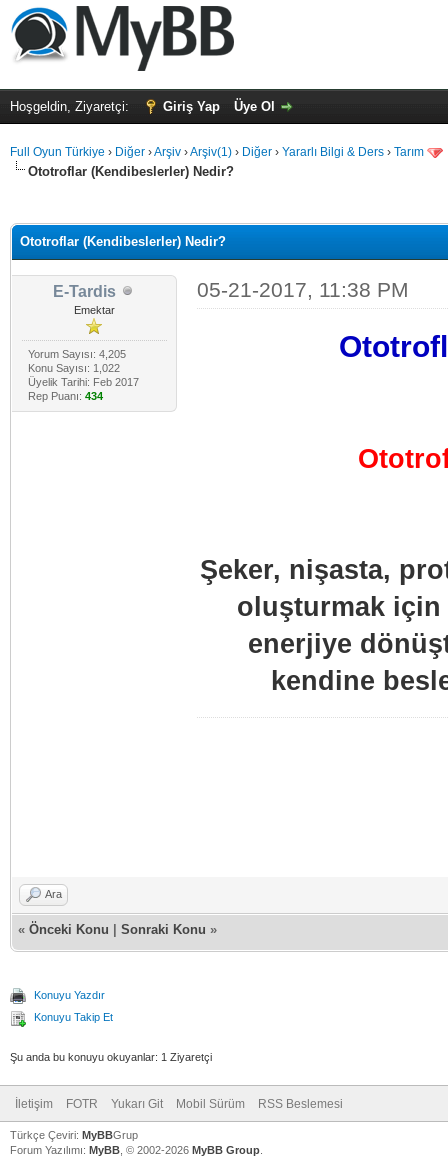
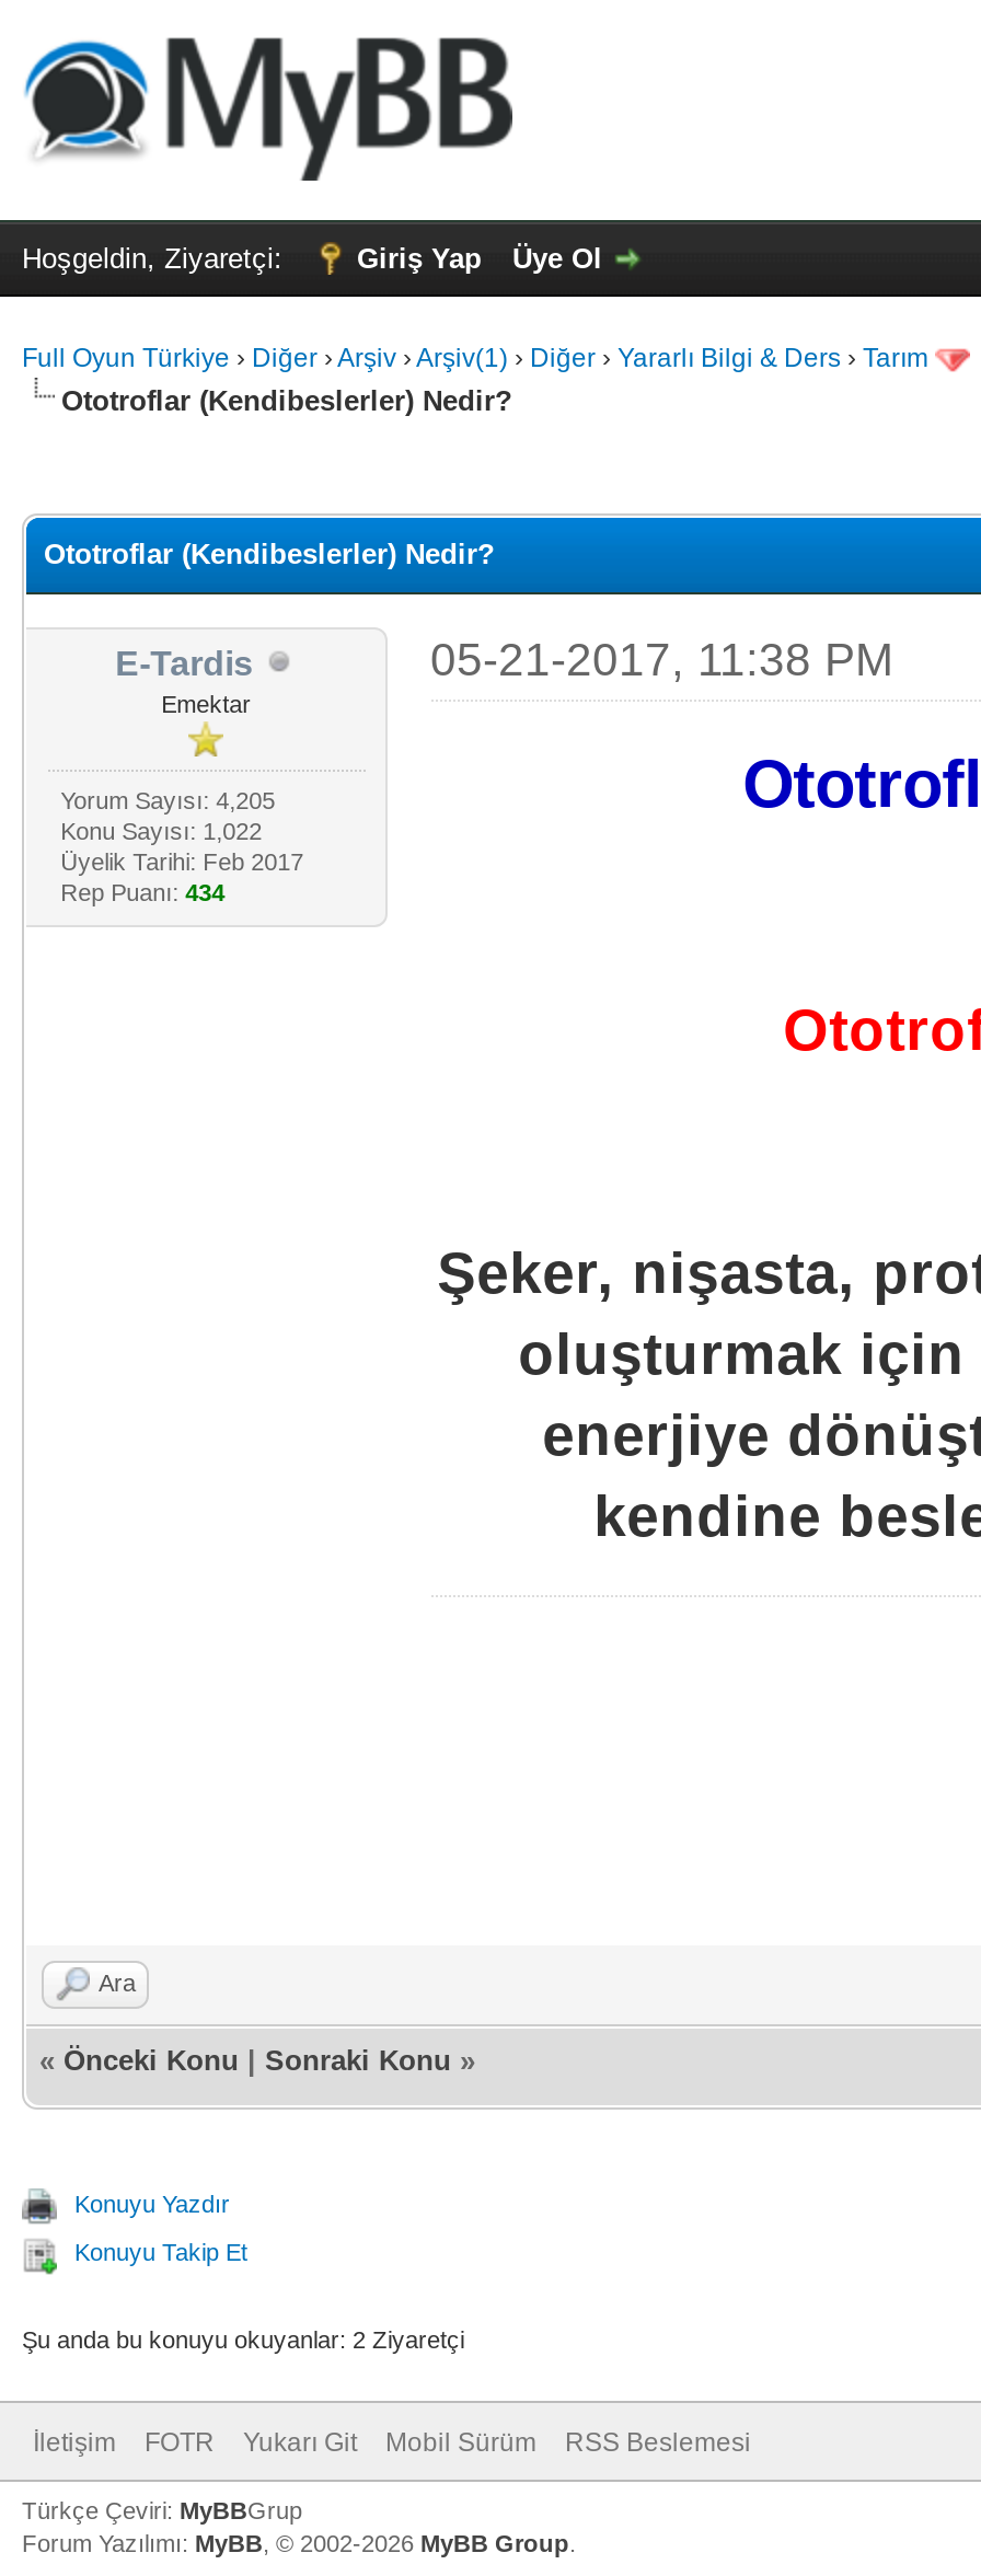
[10,1051,212,1063] Şu anda bu konuyu okuyanlar: 1 Ziyaretçi -> [22,2326,464,2352] Şu anda bu konuyu okuyanlar: 2 Ziyaretçi

